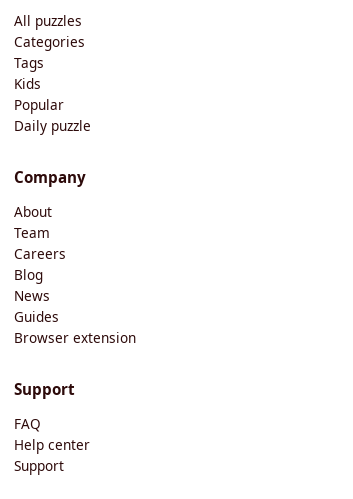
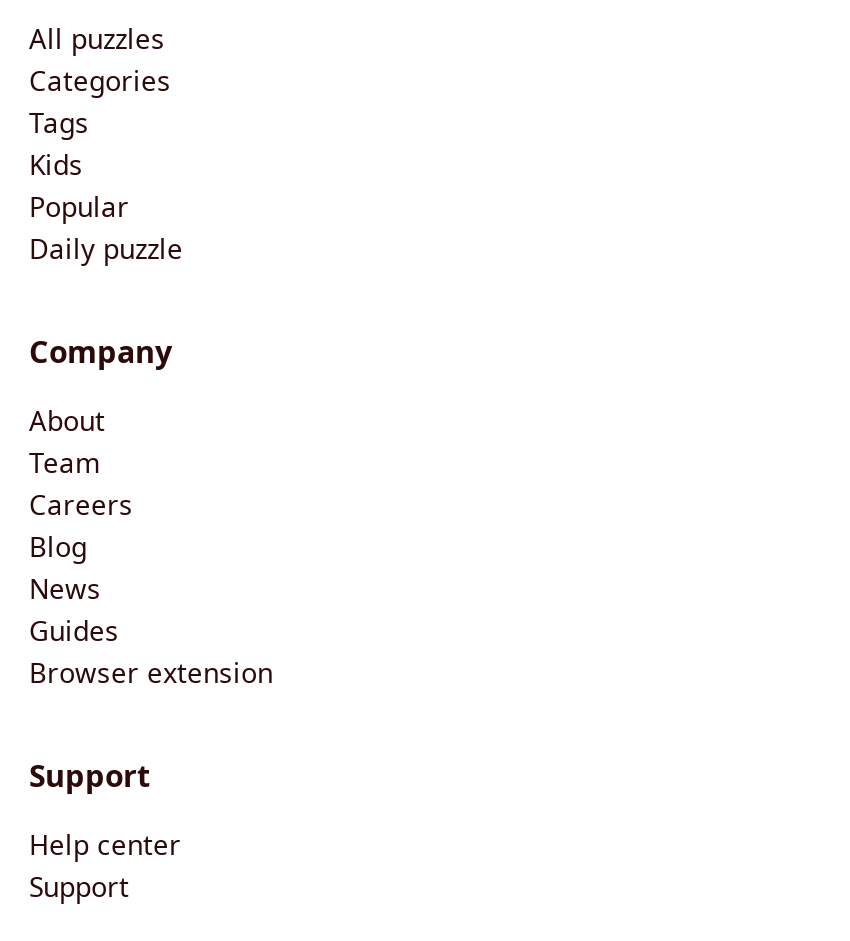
[14,414,41,433] FAQ -> none

